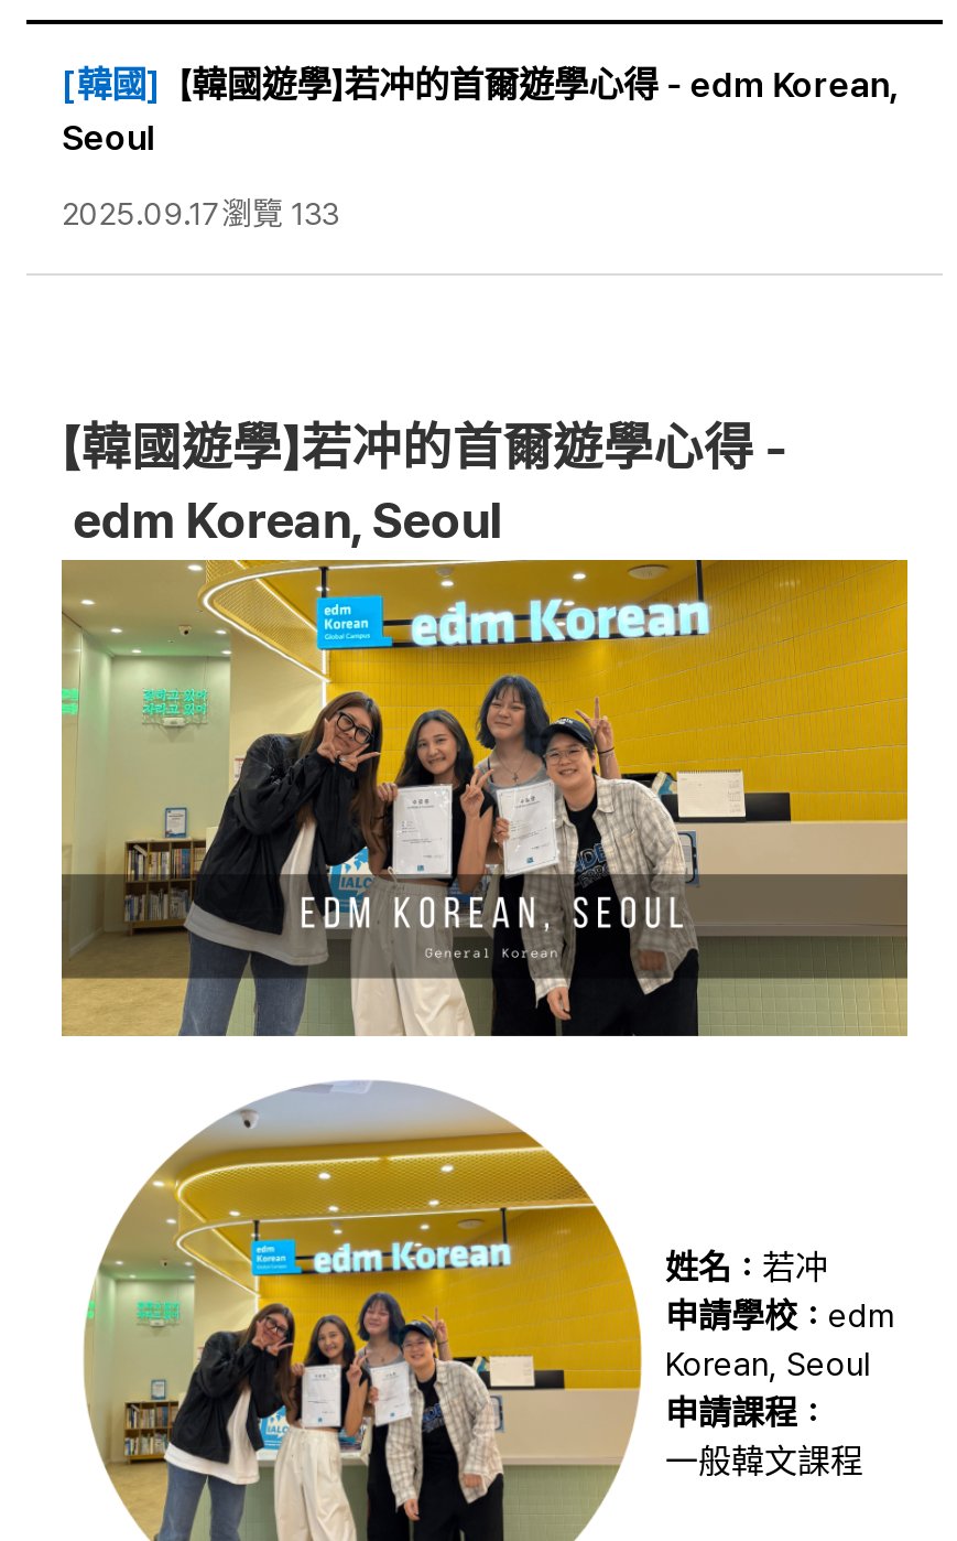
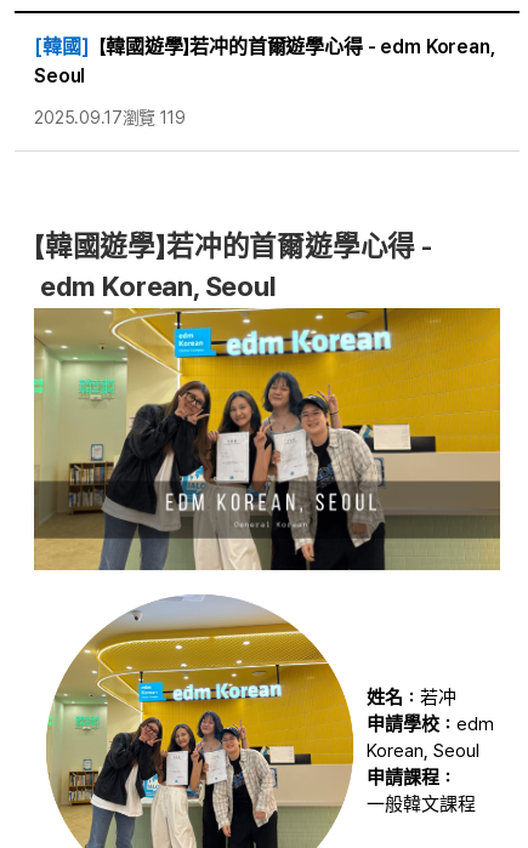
[62,196,339,231] 2025.09.17瀏覽 133 -> [34,108,185,127] 2025.09.17瀏覽 119

